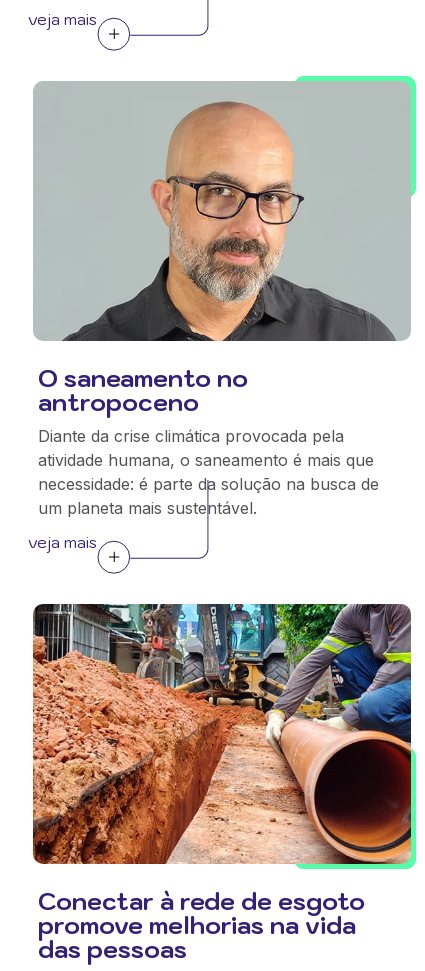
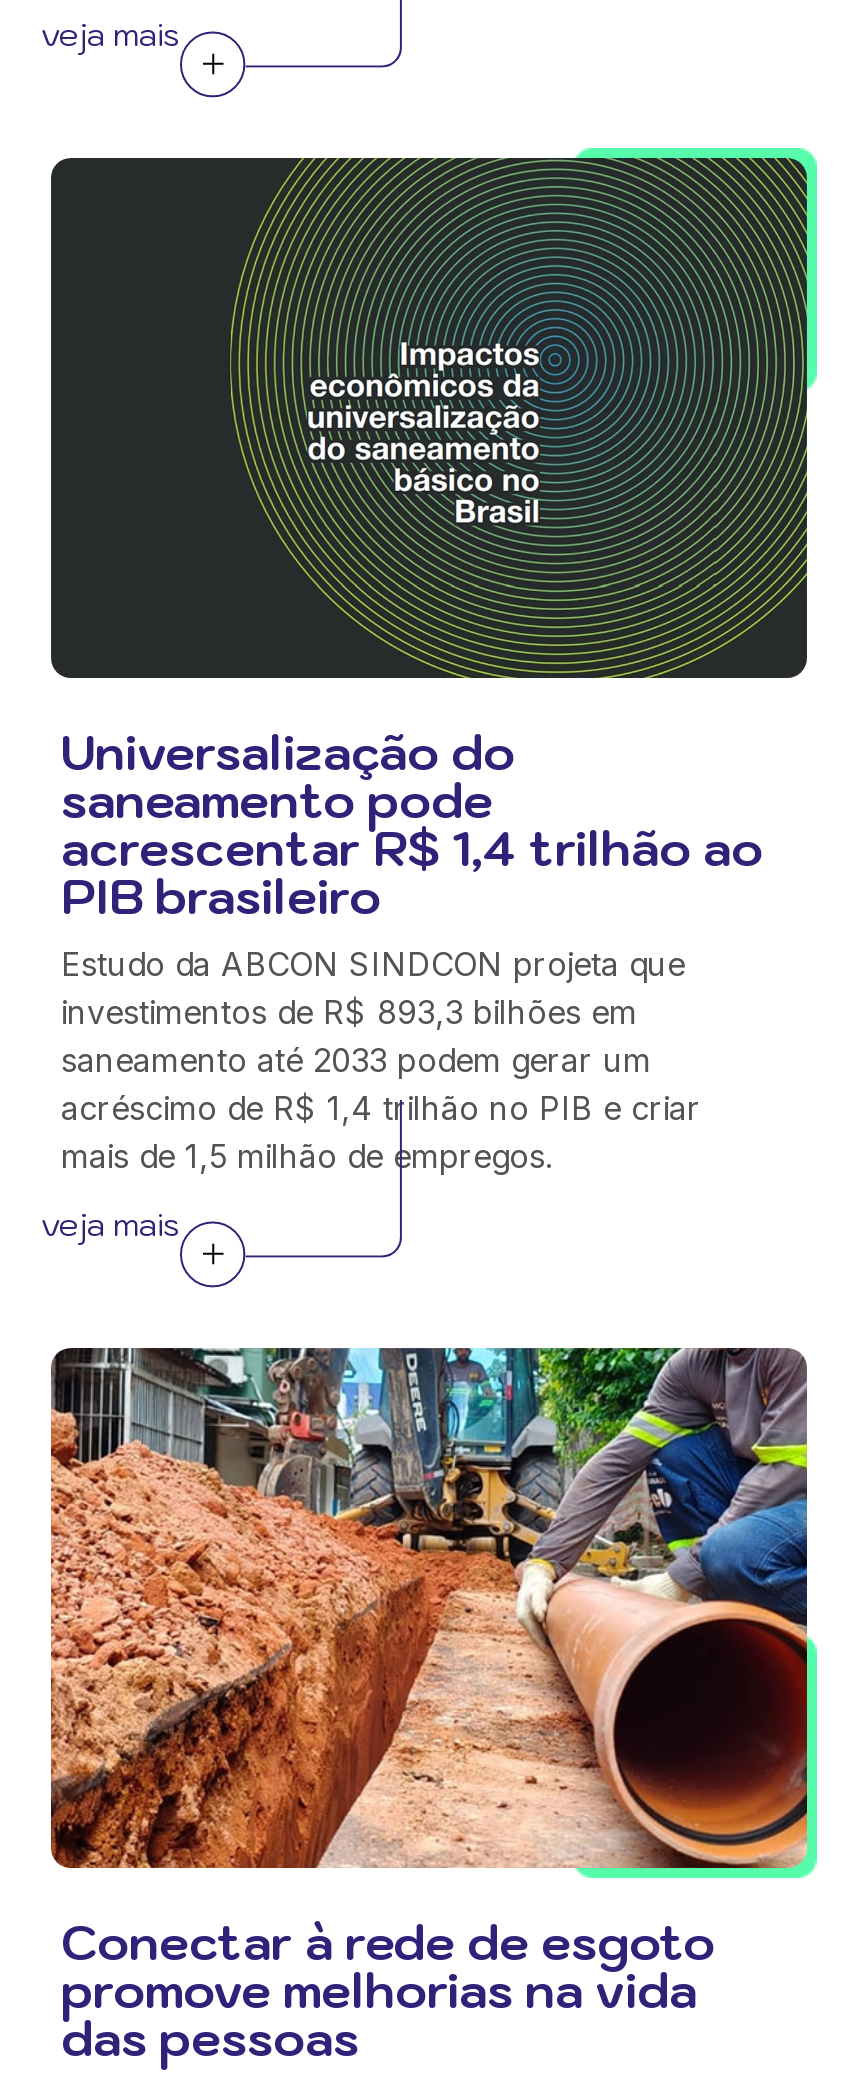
[34,80,412,518] [image] | O saneamento no | antropoceno | Diante da crise climática provocada pela | atividade humana, o saneamento é mais que | necessidade: é parte da solução na busca de | um planeta mais sustentável. -> [51,156,809,1176] [image] | Universalização do | saneamento pode | acrescentar R$ 1,4 trilhão ao | PIB brasileiro | Estudo da ABCON SINDCON projeta que | investimentos de R$ 893,3 bilhões em | saneamento até 2033 podem gerar um | acréscimo de R$ 1,4 trilhão no PIB e criar | mais de 1,5 milhão de empregos.

